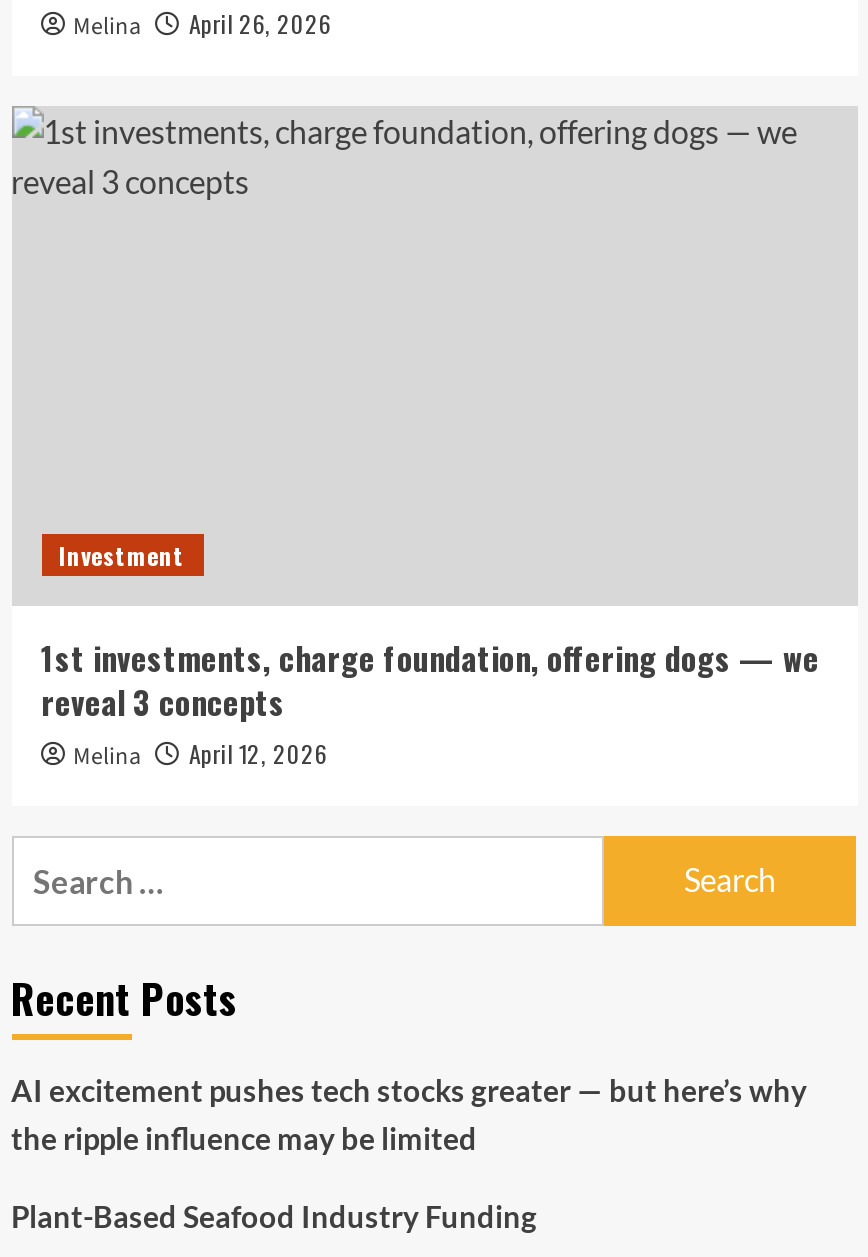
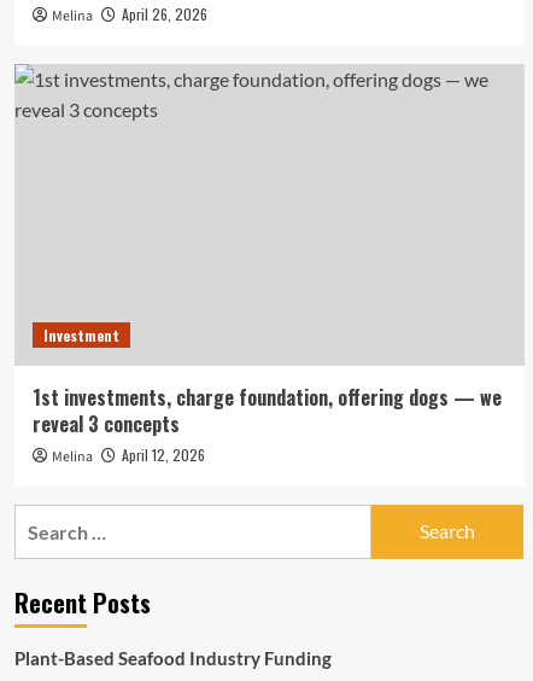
[11,1071,807,1155] AI excitement pushes tech stocks greater — but here’s why | the ripple influence may be limited -> none

